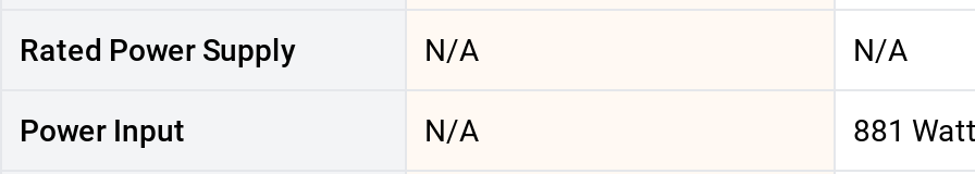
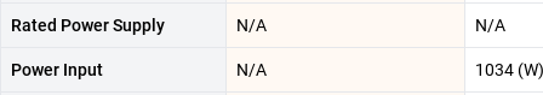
[853,113,975,148] 881 Watt -> [475,60,543,79] 1034 (W)

